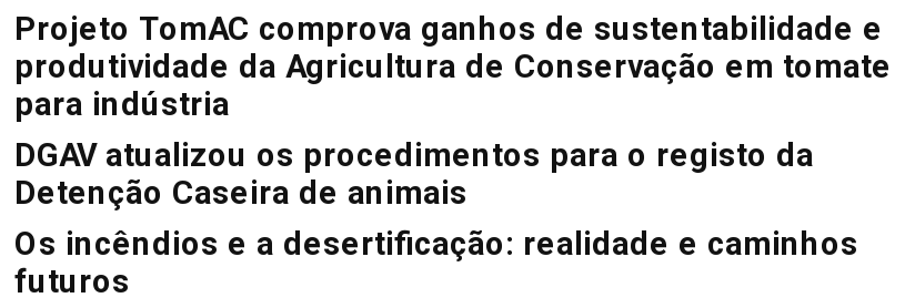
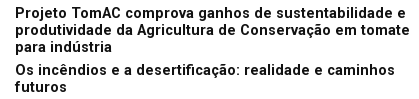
[14,137,814,212] DGAV atualizou os procedimentos para o registo da | Detenção Caseira de animais -> none

